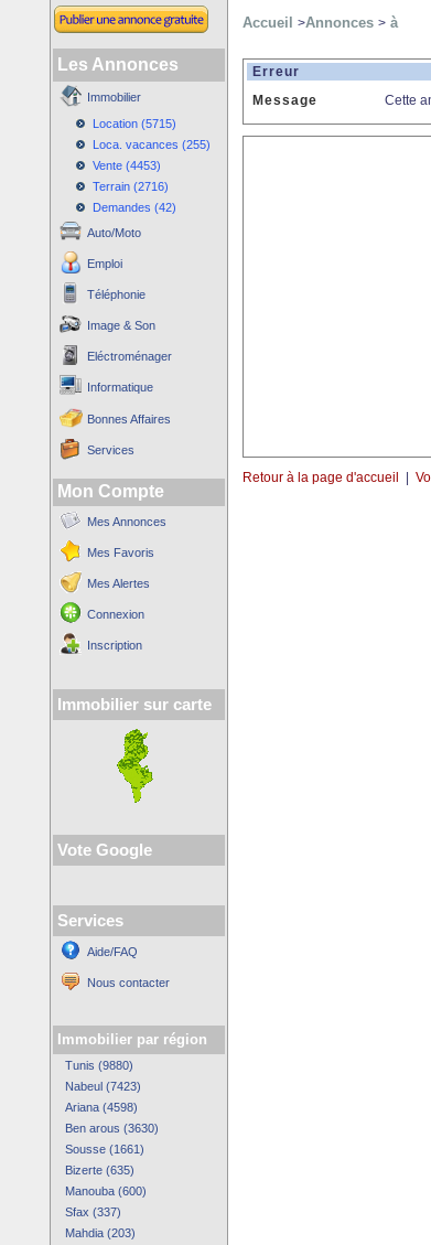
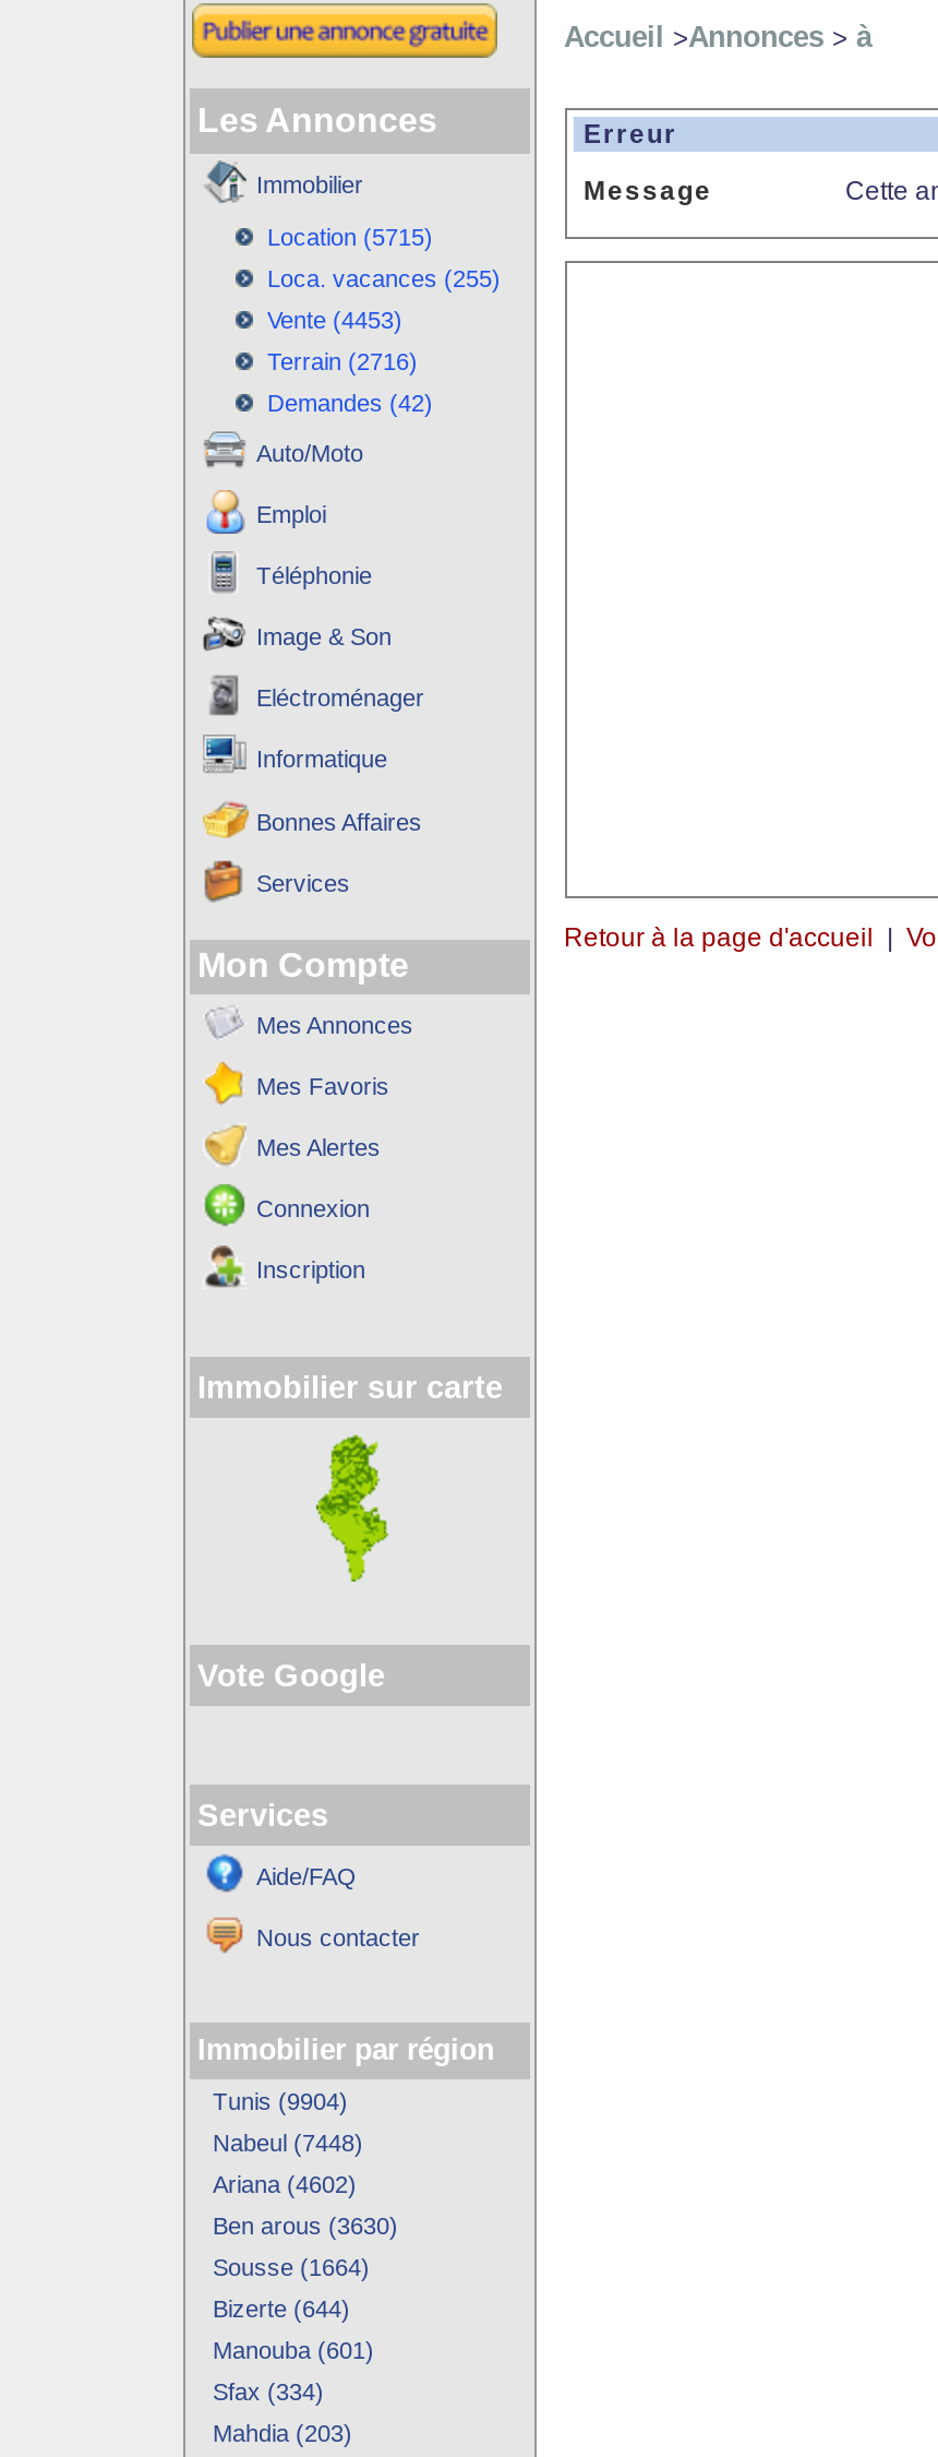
[64,1059,133,1072] Tunis (9880) -> [213,2088,348,2114] Tunis (9904)
[64,1080,141,1093] Nabeul (7423) -> [213,2130,363,2156] Nabeul (7448)
[64,1101,137,1114] Ariana (4598) -> [213,2171,357,2197] Ariana (4602)
[64,1142,144,1156] Sousse (1661) -> [213,2254,370,2280] Sousse (1664)
[64,1163,134,1177] Bizerte (635) -> [213,2295,350,2322] Bizerte (644)
[64,1184,146,1198] Manouba (600) -> [213,2337,374,2363] Manouba (601)
[64,1205,121,1219] Sfax (337) -> [213,2378,324,2405] Sfax (334)

